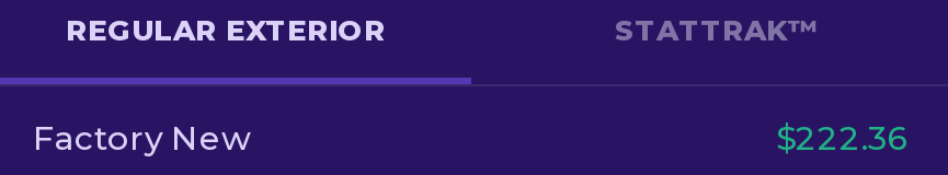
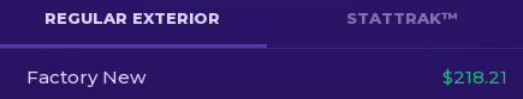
[776,117,910,159] $222.36 -> [442,66,507,88] $218.21

